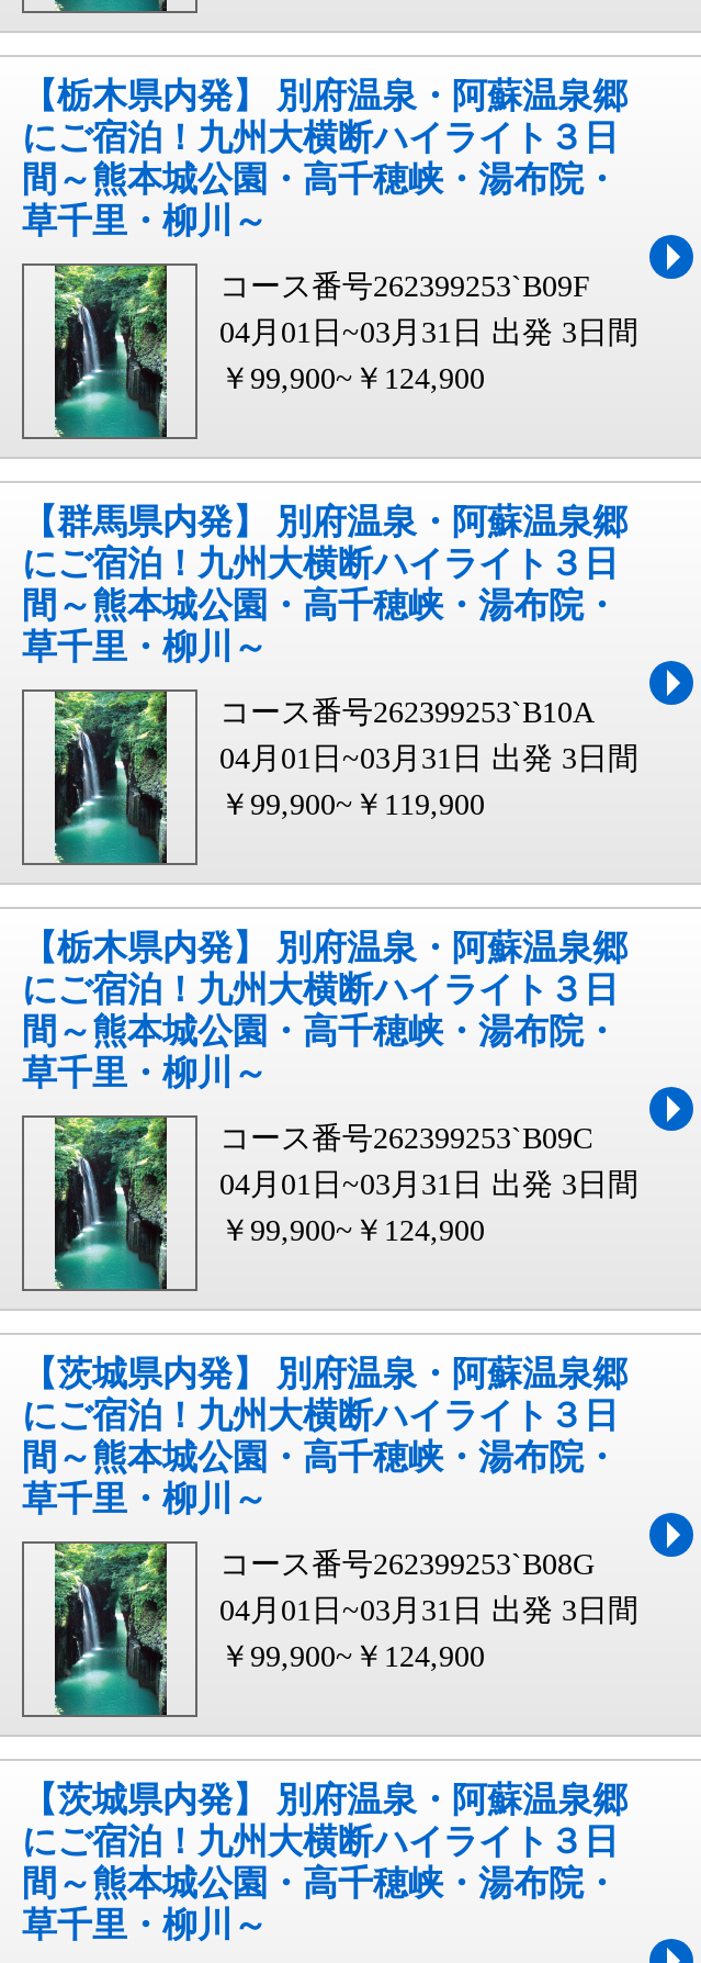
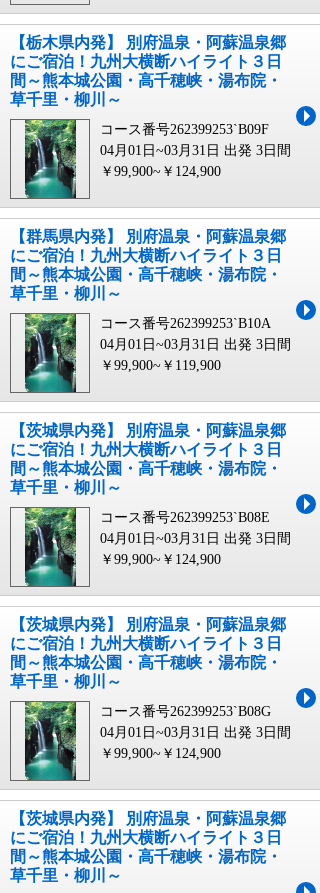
[22,929,627,966] 【栃木県内発】 別府温泉・阿蘇温泉郷 -> [10,422,286,439] 【茨城県内発】 別府温泉・阿蘇温泉郷
[219,1122,592,1155] コース番号262399253`B09C -> [100,510,270,525] コース番号262399253`B08E

